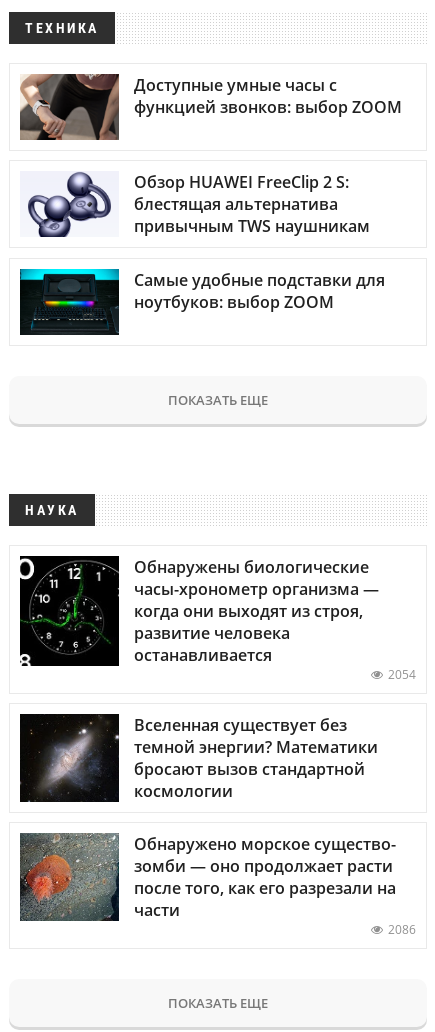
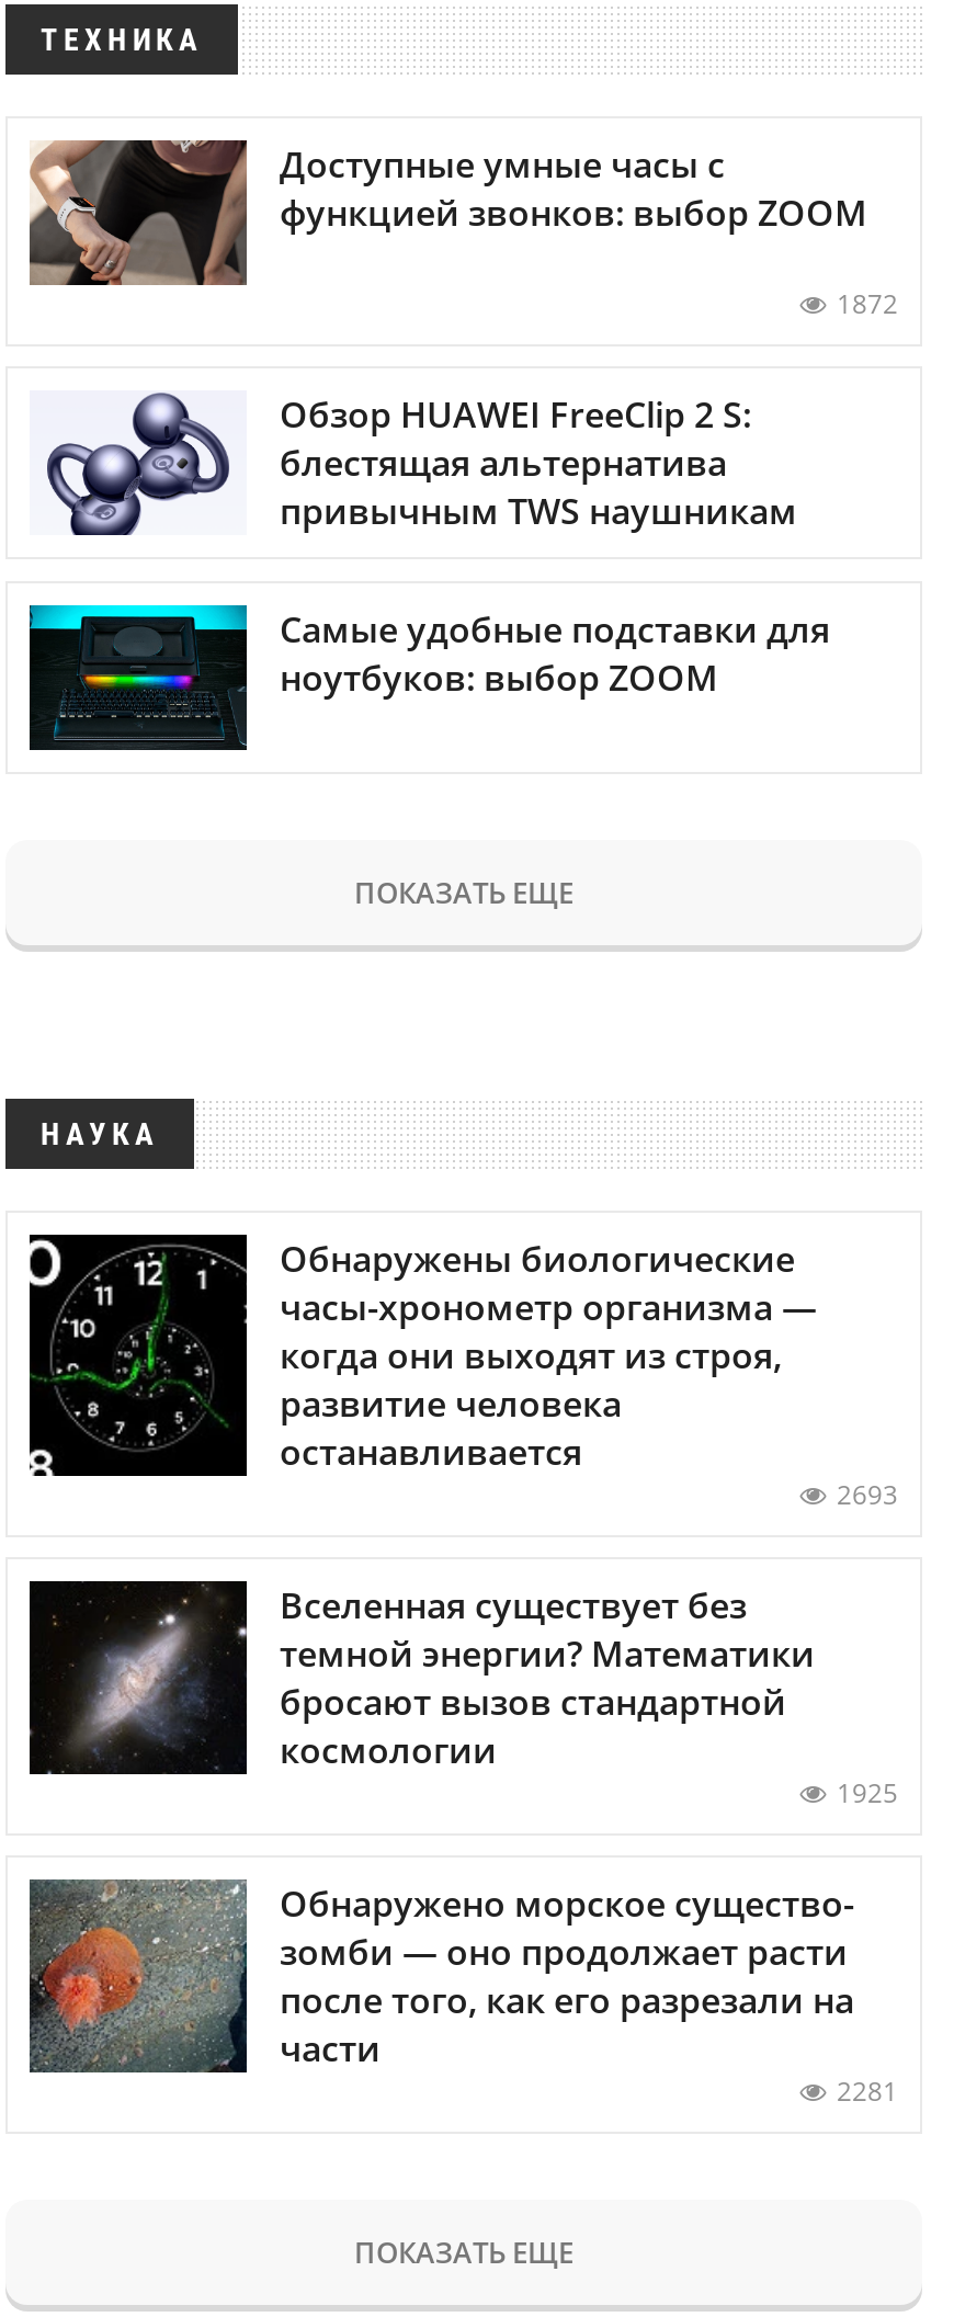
none -> [837,286,898,323] 1872
[388,666,416,683] 2054 -> [837,1475,898,1513] 2693
none -> [837,1774,898,1811] 1925
[388,921,416,938] 2086 -> [837,2072,898,2110] 2281

